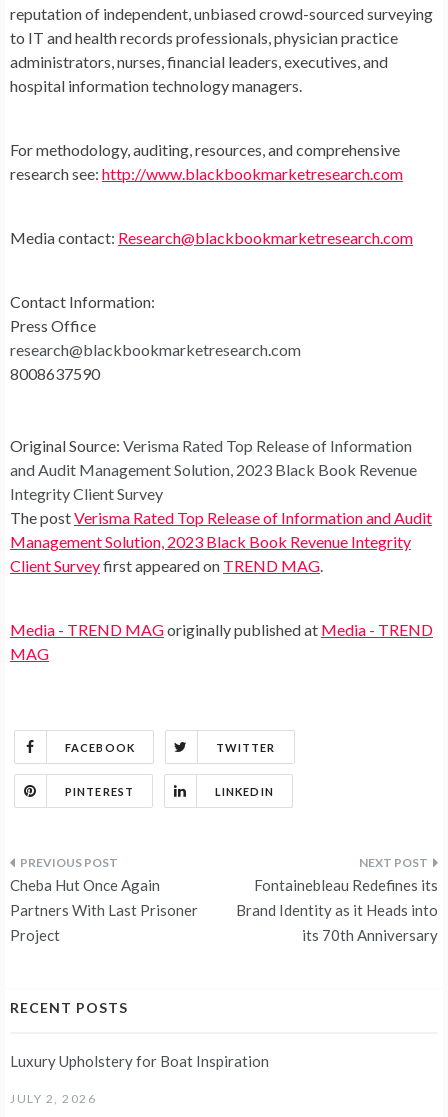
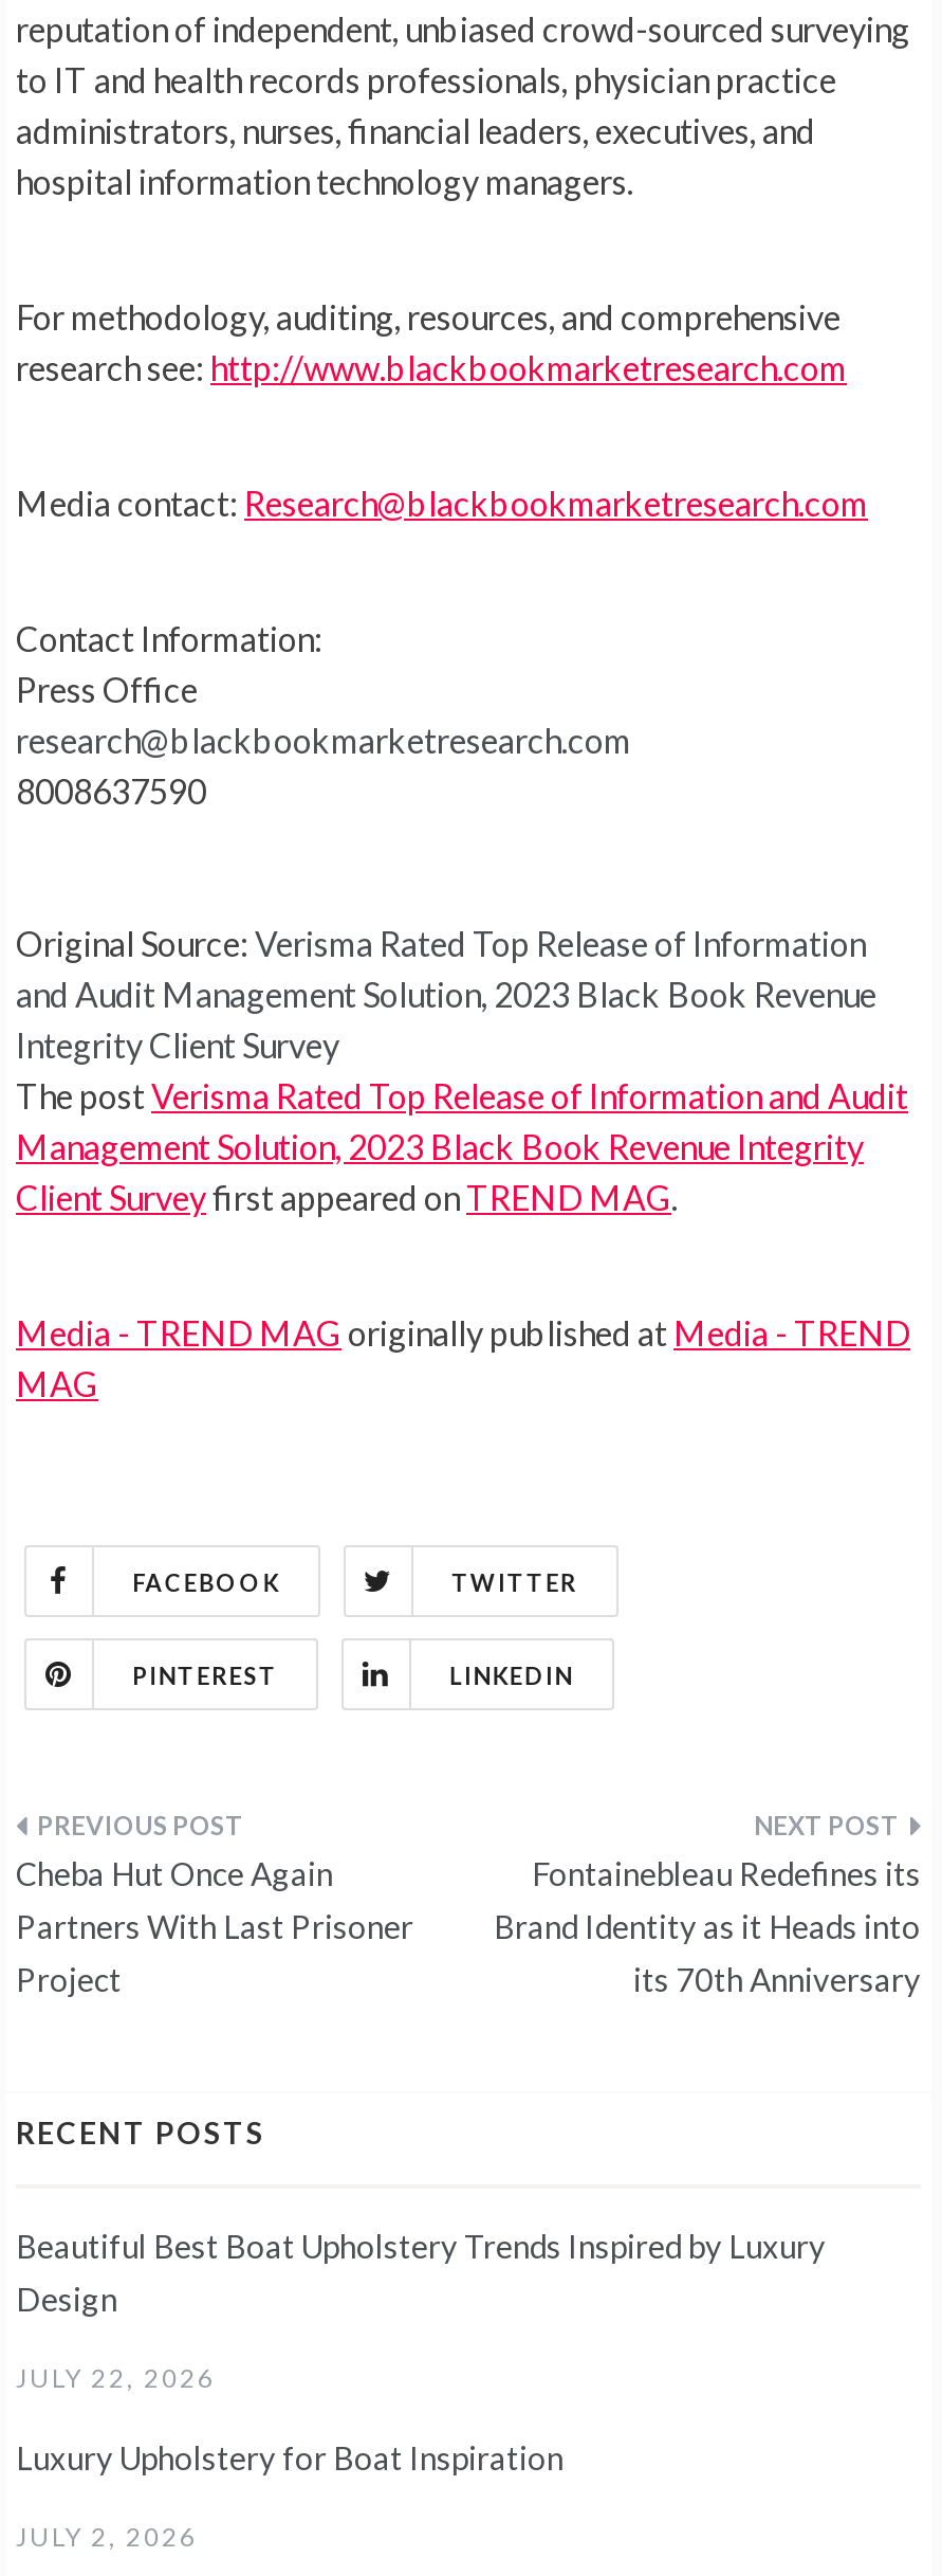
none -> [16,2227,826,2394] Beautiful Best Boat Upholstery Trends Inspired by Luxury | Design | JULY 22, 2026

